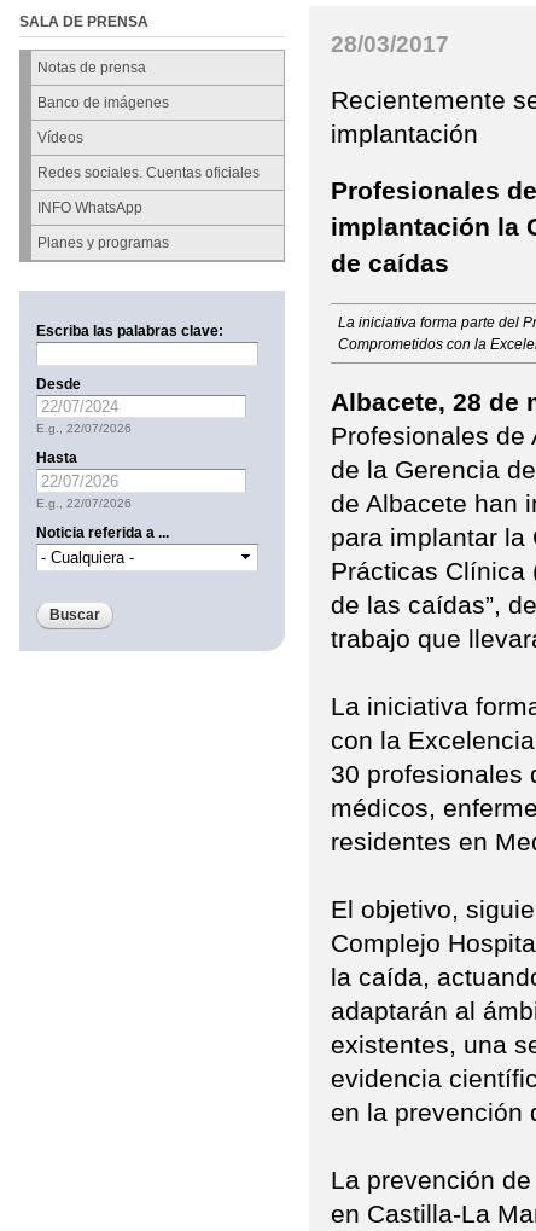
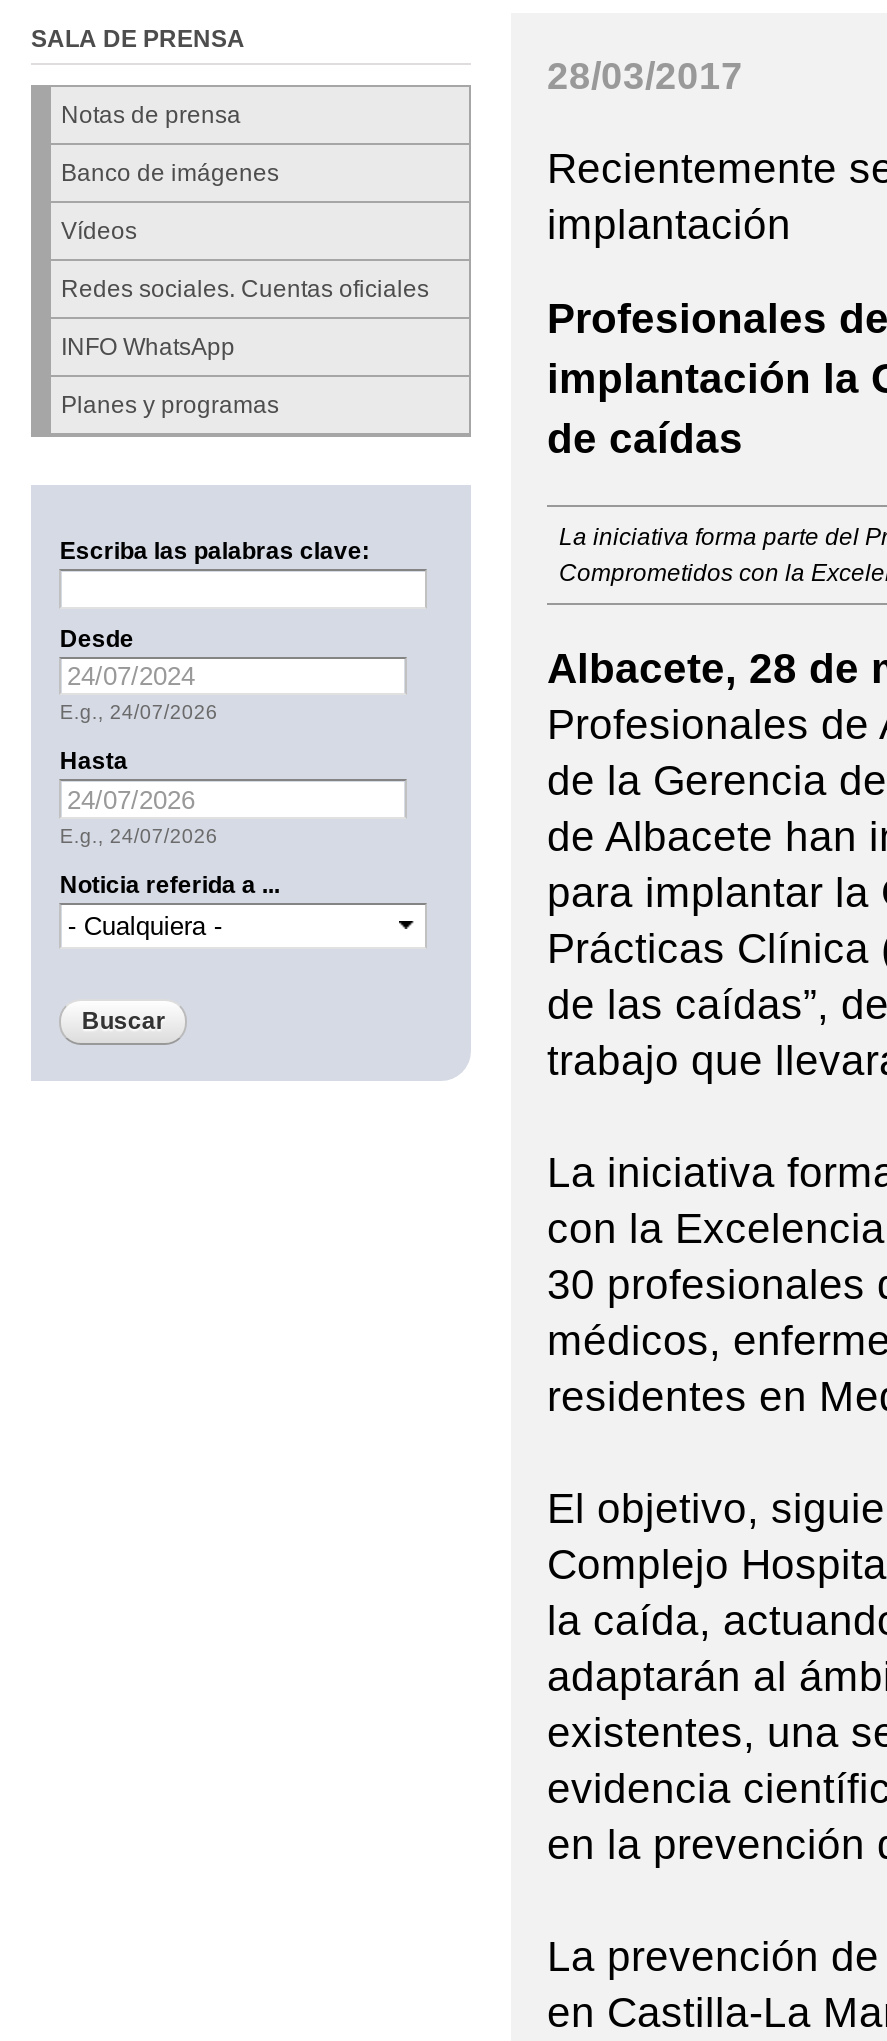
[37,422,132,435] E.g., 22/07/2026 -> [60,702,218,724] E.g., 24/07/2026
[37,496,132,510] E.g., 22/07/2026 -> [60,825,218,847] E.g., 24/07/2026

